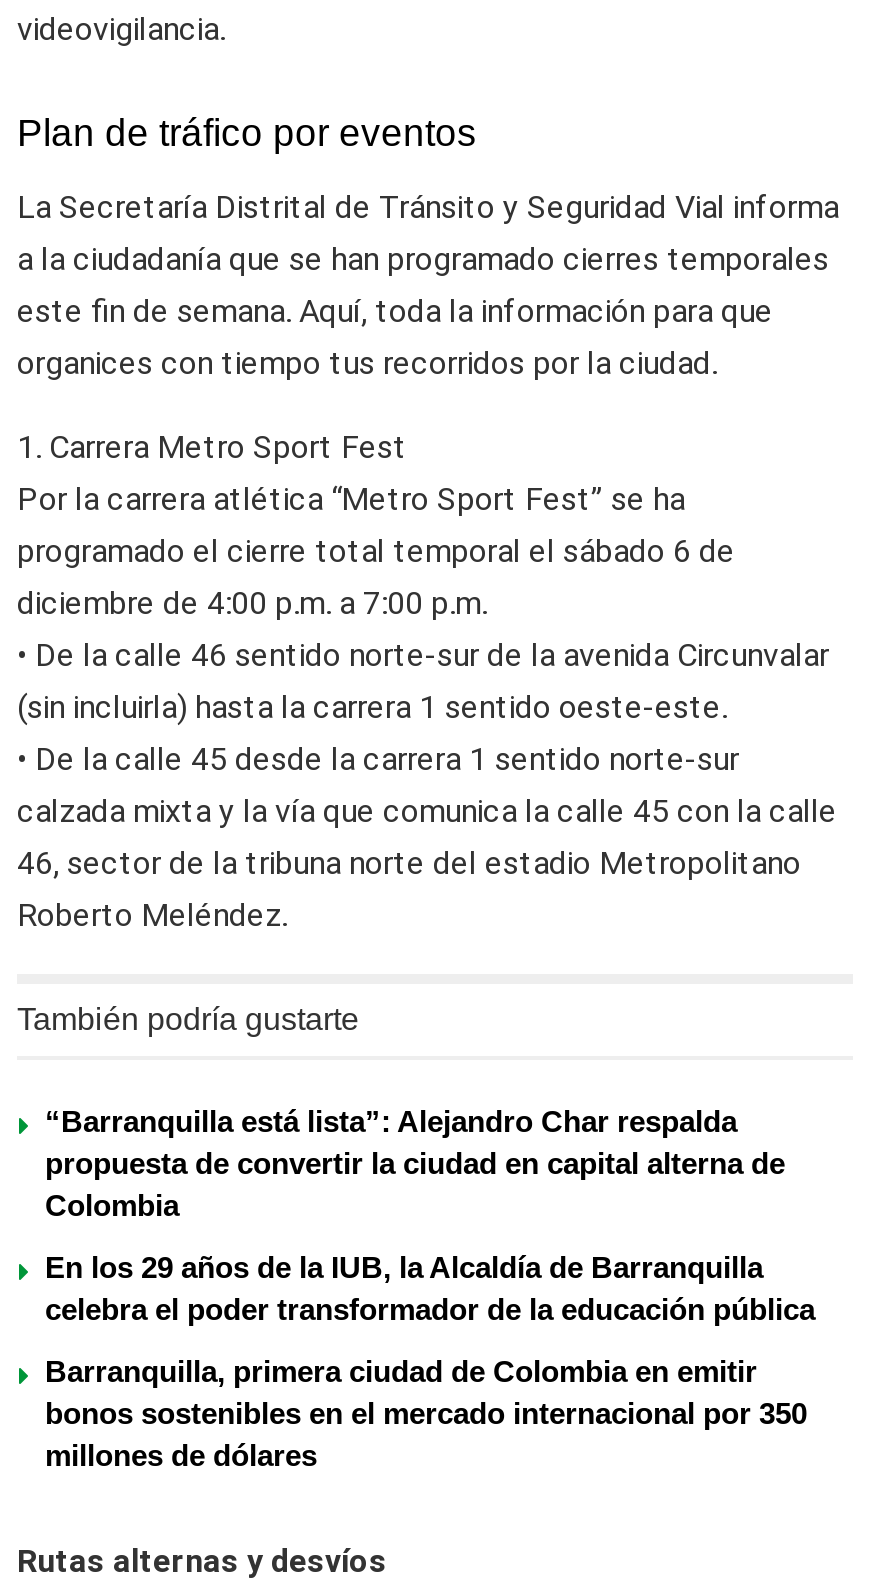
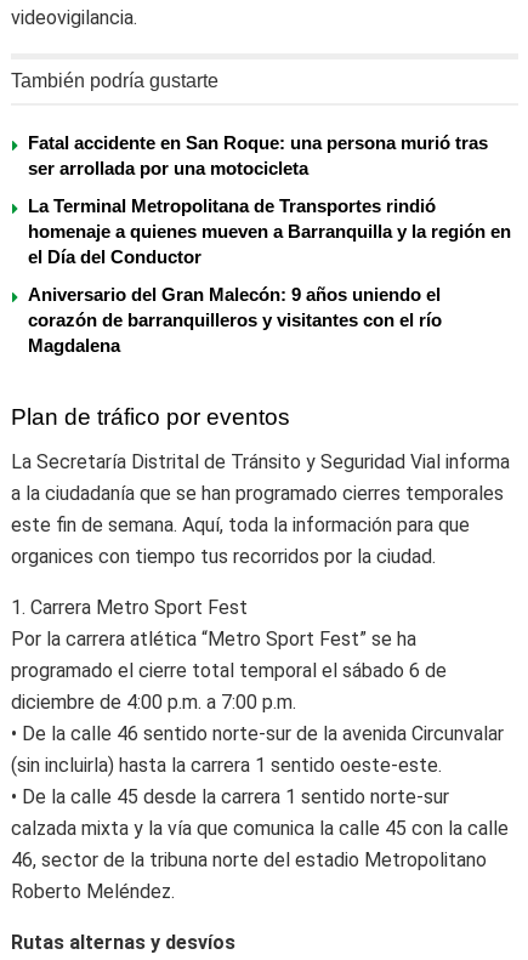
none -> [28,132,511,355] Fatal accidente en San Roque: una persona murió tras | ser arrollada por una motocicleta | La Terminal Metropolitana de Transportes rindió | homenaje a quienes mueven a Barranquilla y la región en | el Día del Conductor | Aniversario del Gran Malecón: 9 años uniendo el | corazón de barranquilleros y visitantes con el río | Magdalena
moved [17,112,839,933] -> [11,404,510,903]: Plan de tráfico por eventos | La Secretaría Distrital de Tránsito y Seguridad Vial informa | a la ciudadanía que se han programado cierres temporales | ... | 46, sector de la tribuna norte del estadio Metropolitano | Roberto Meléndez.
moved [17,1001,359,1035] -> [11,70,218,90]: También podría gustarte
[45,1103,815,1471] “Barranquilla está lista”: Alejandro Char respalda | propuesta de convertir la ciudad en capital alterna de | Colombia | En los 29 años de la IUB, la Alcaldía de Barranquilla | celebra el poder transformador de la educación pública | Barranquilla, primera ciudad de Colombia en emitir | bonos sostenibles en el mercado internacional por 350 | millones de dólares -> none

